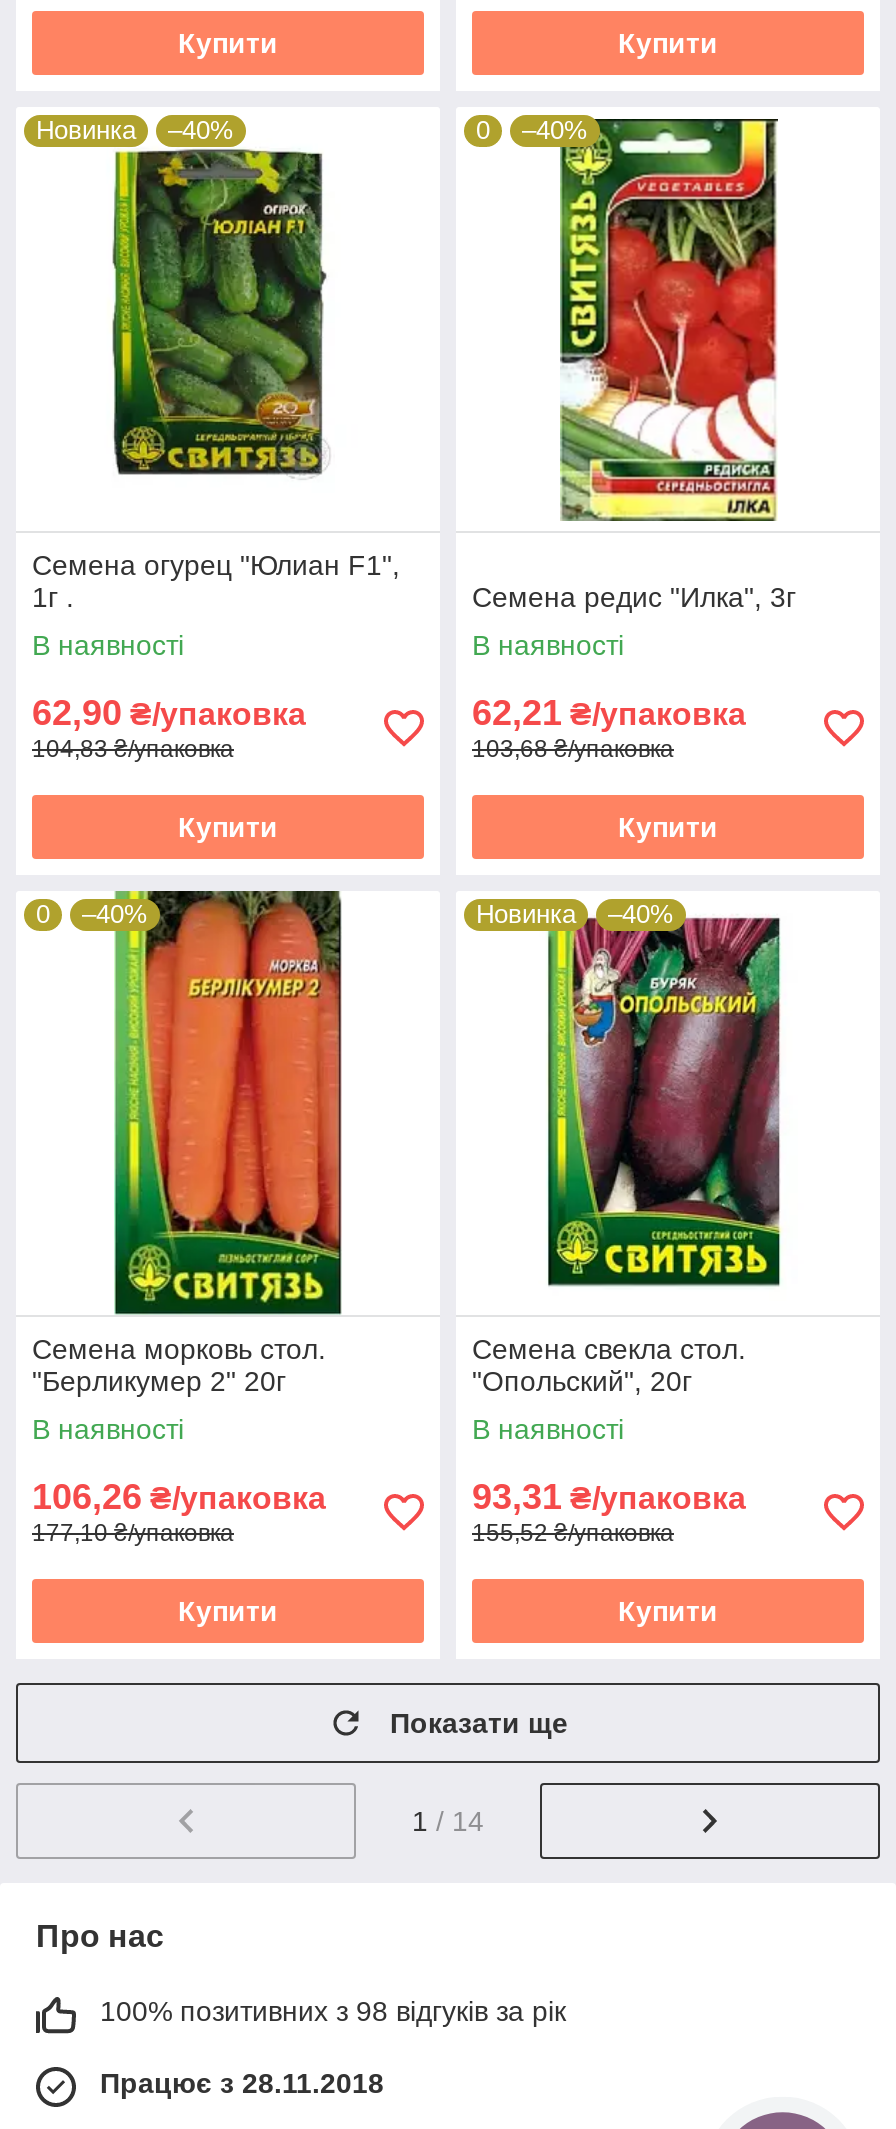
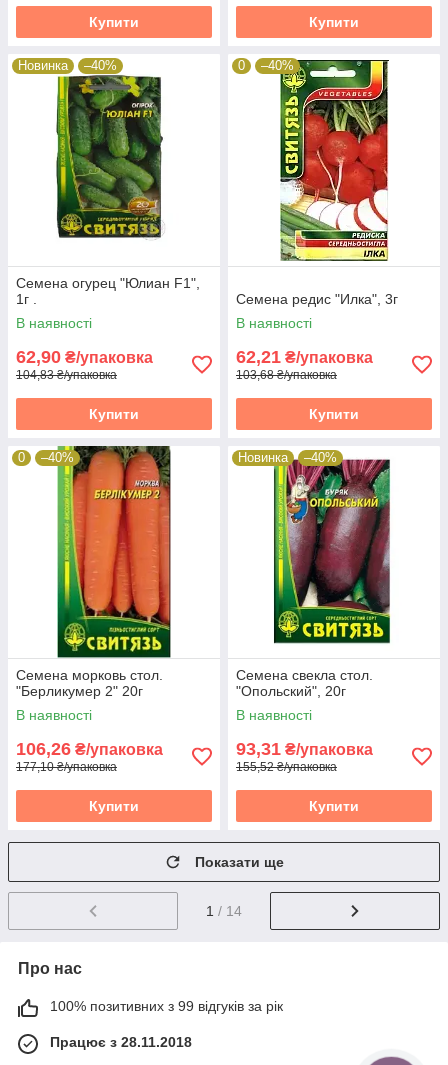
[100,1995,566,2027] 100% позитивних з 98 відгуків за рік -> [50,998,283,1014] 100% позитивних з 99 відгуків за рік

